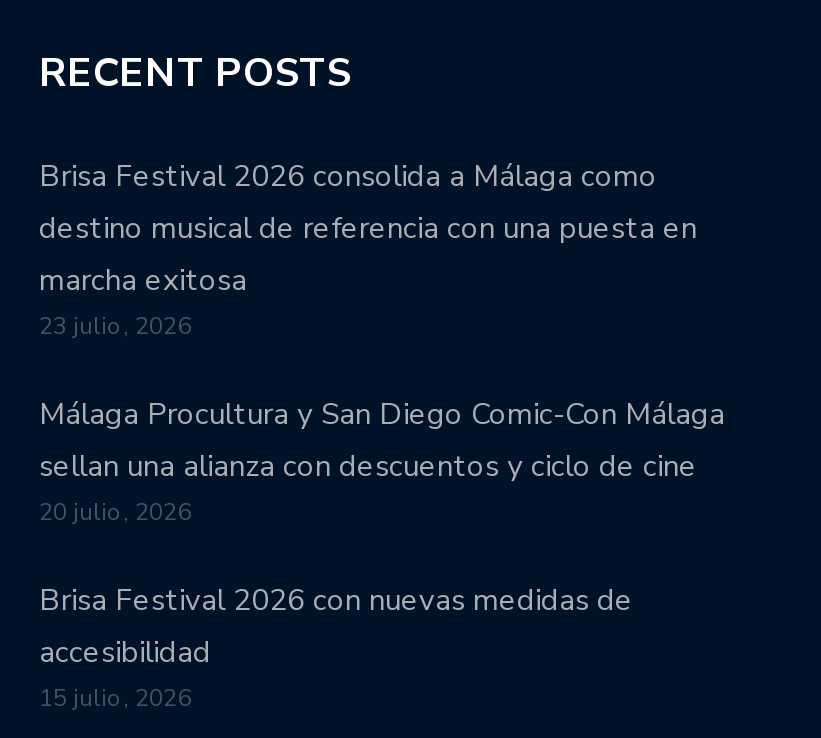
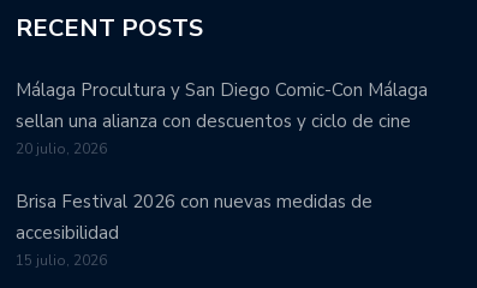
[39,156,697,342] Brisa Festival 2026 consolida a Málaga como | destino musical de referencia con una puesta en | marcha exitosa | 23 julio, 2026 -> none

